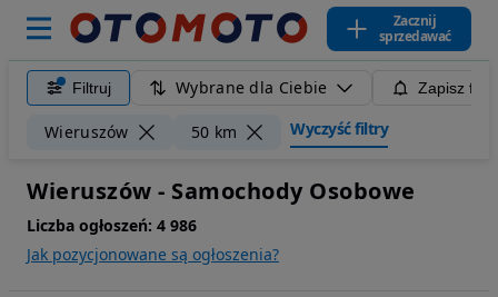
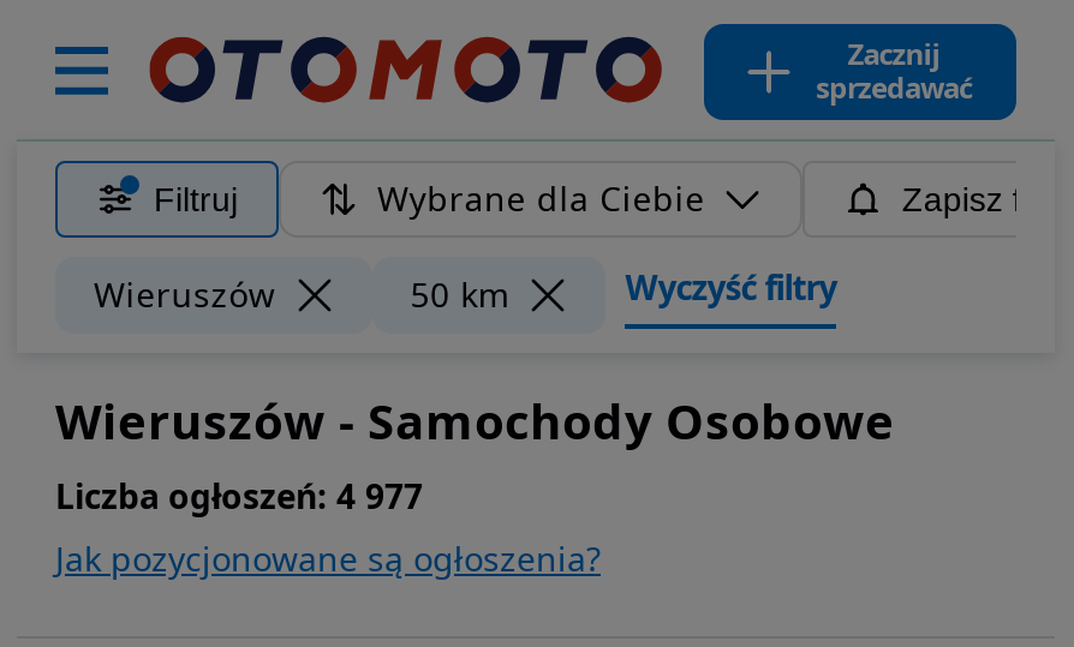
[27,215,197,236] Liczba ogłoszeń: 4 986 -> [55,473,423,519] Liczba ogłoszeń: 4 977

